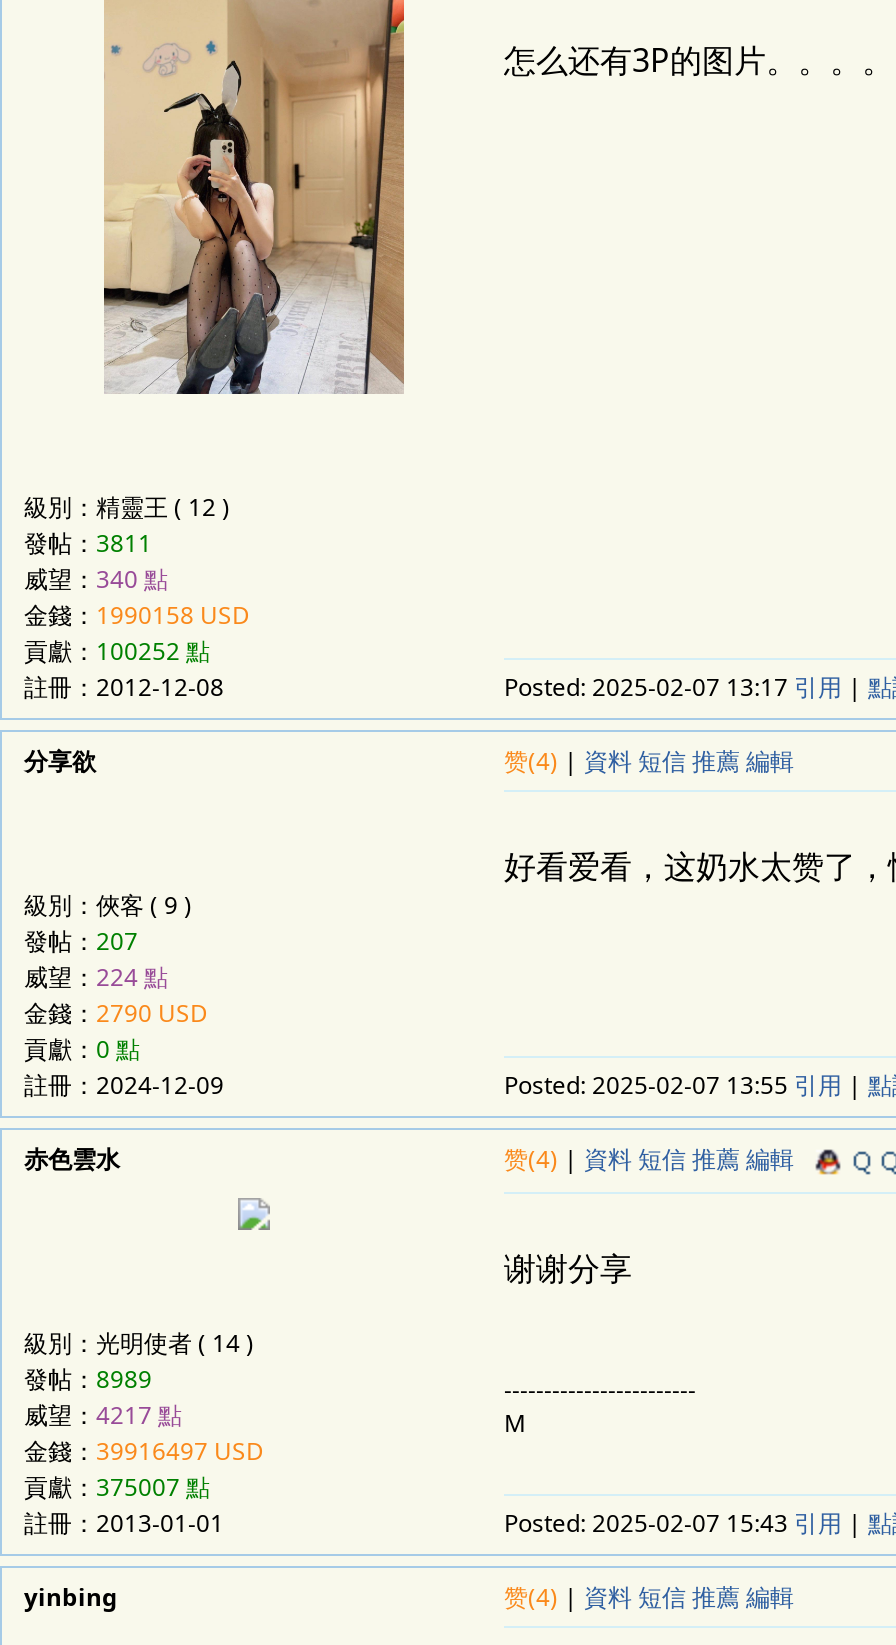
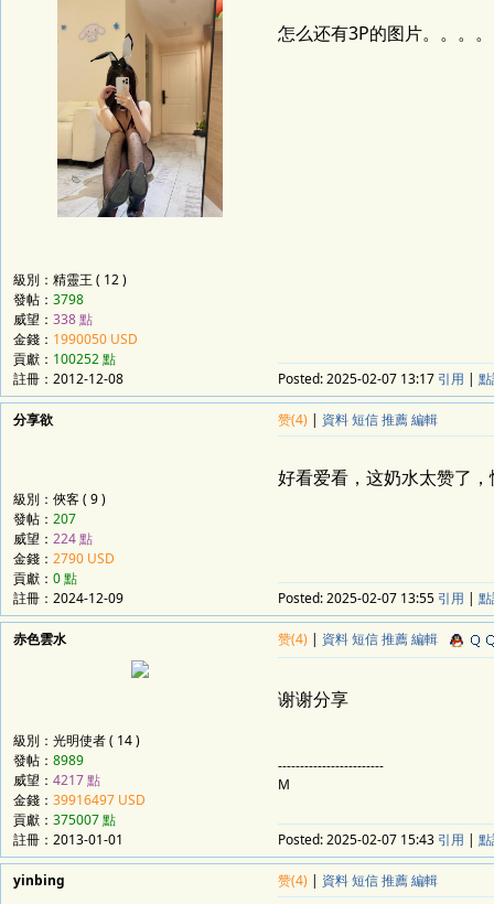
[24,526,152,560] 發帖：3811 -> [13,290,84,309] 發帖：3798
[24,562,168,596] 威望：340 點 -> [13,310,93,329] 威望：338 點
[24,598,250,632] 金錢：1990158 USD -> [13,330,138,348] 金錢：1990050 USD

